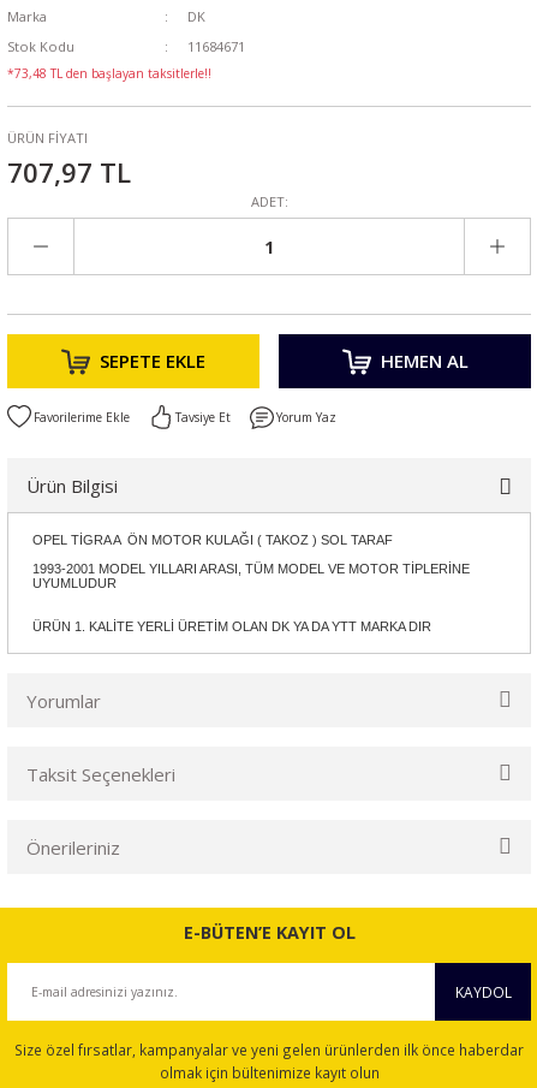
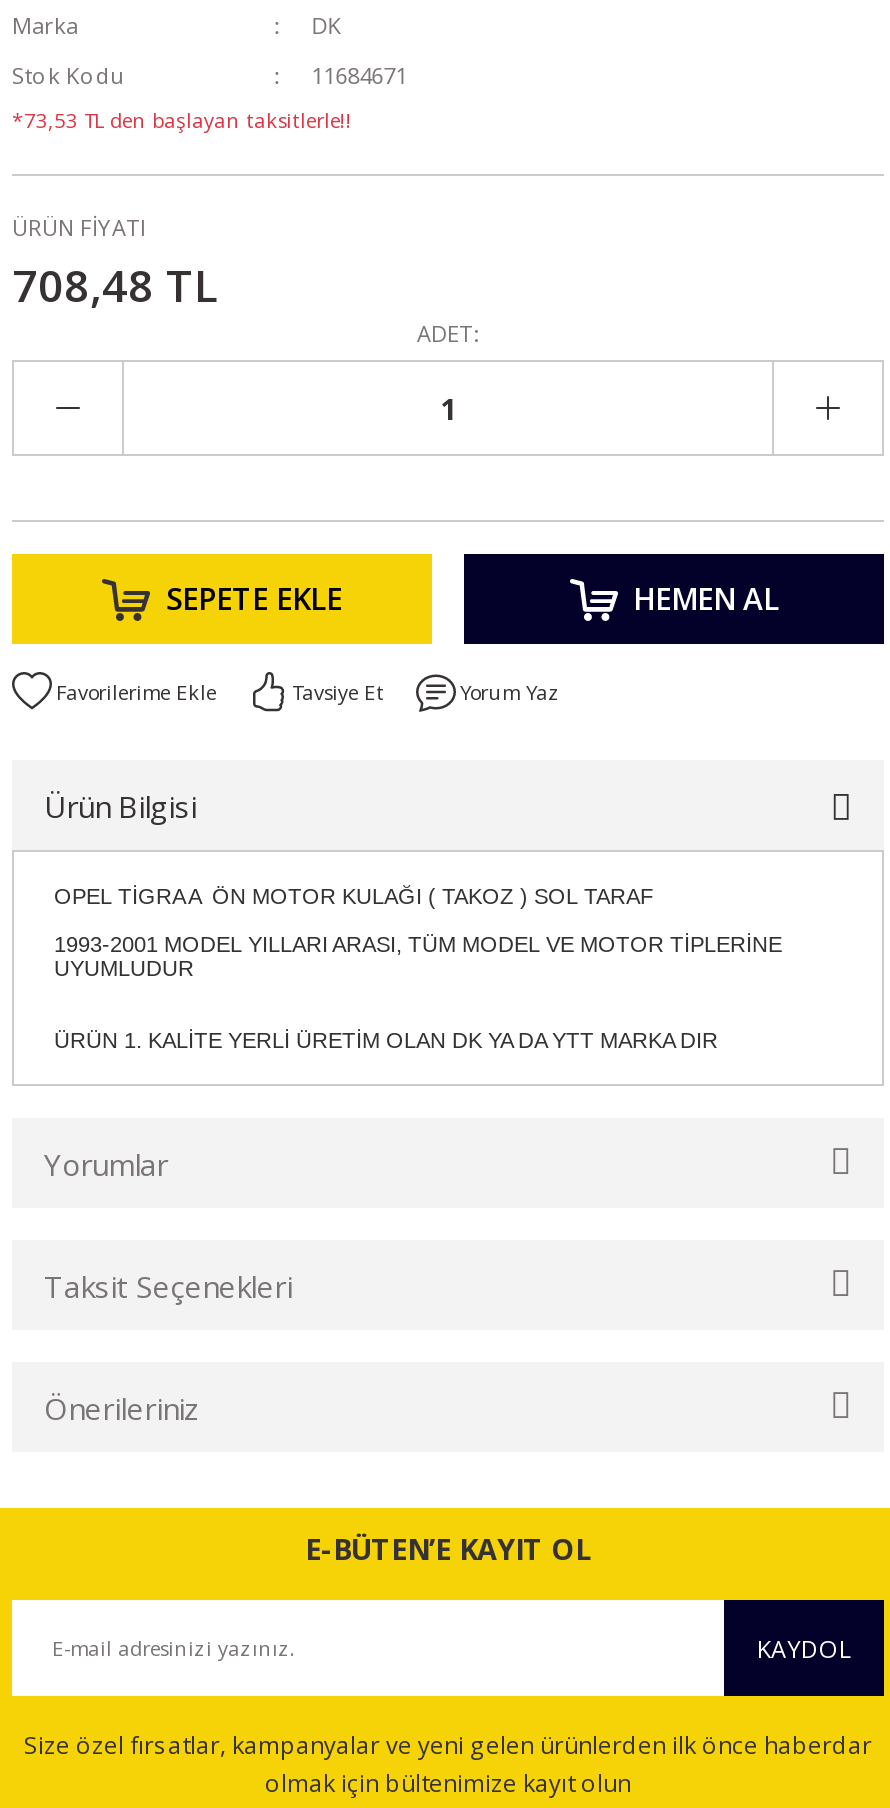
[7,65,211,82] *73,48 TL den başlayan taksitlerle!! -> [12,106,352,134] *73,53 TL den başlayan taksitlerle!!
[7,154,131,190] 707,97 TL -> [12,254,218,314] 708,48 TL

